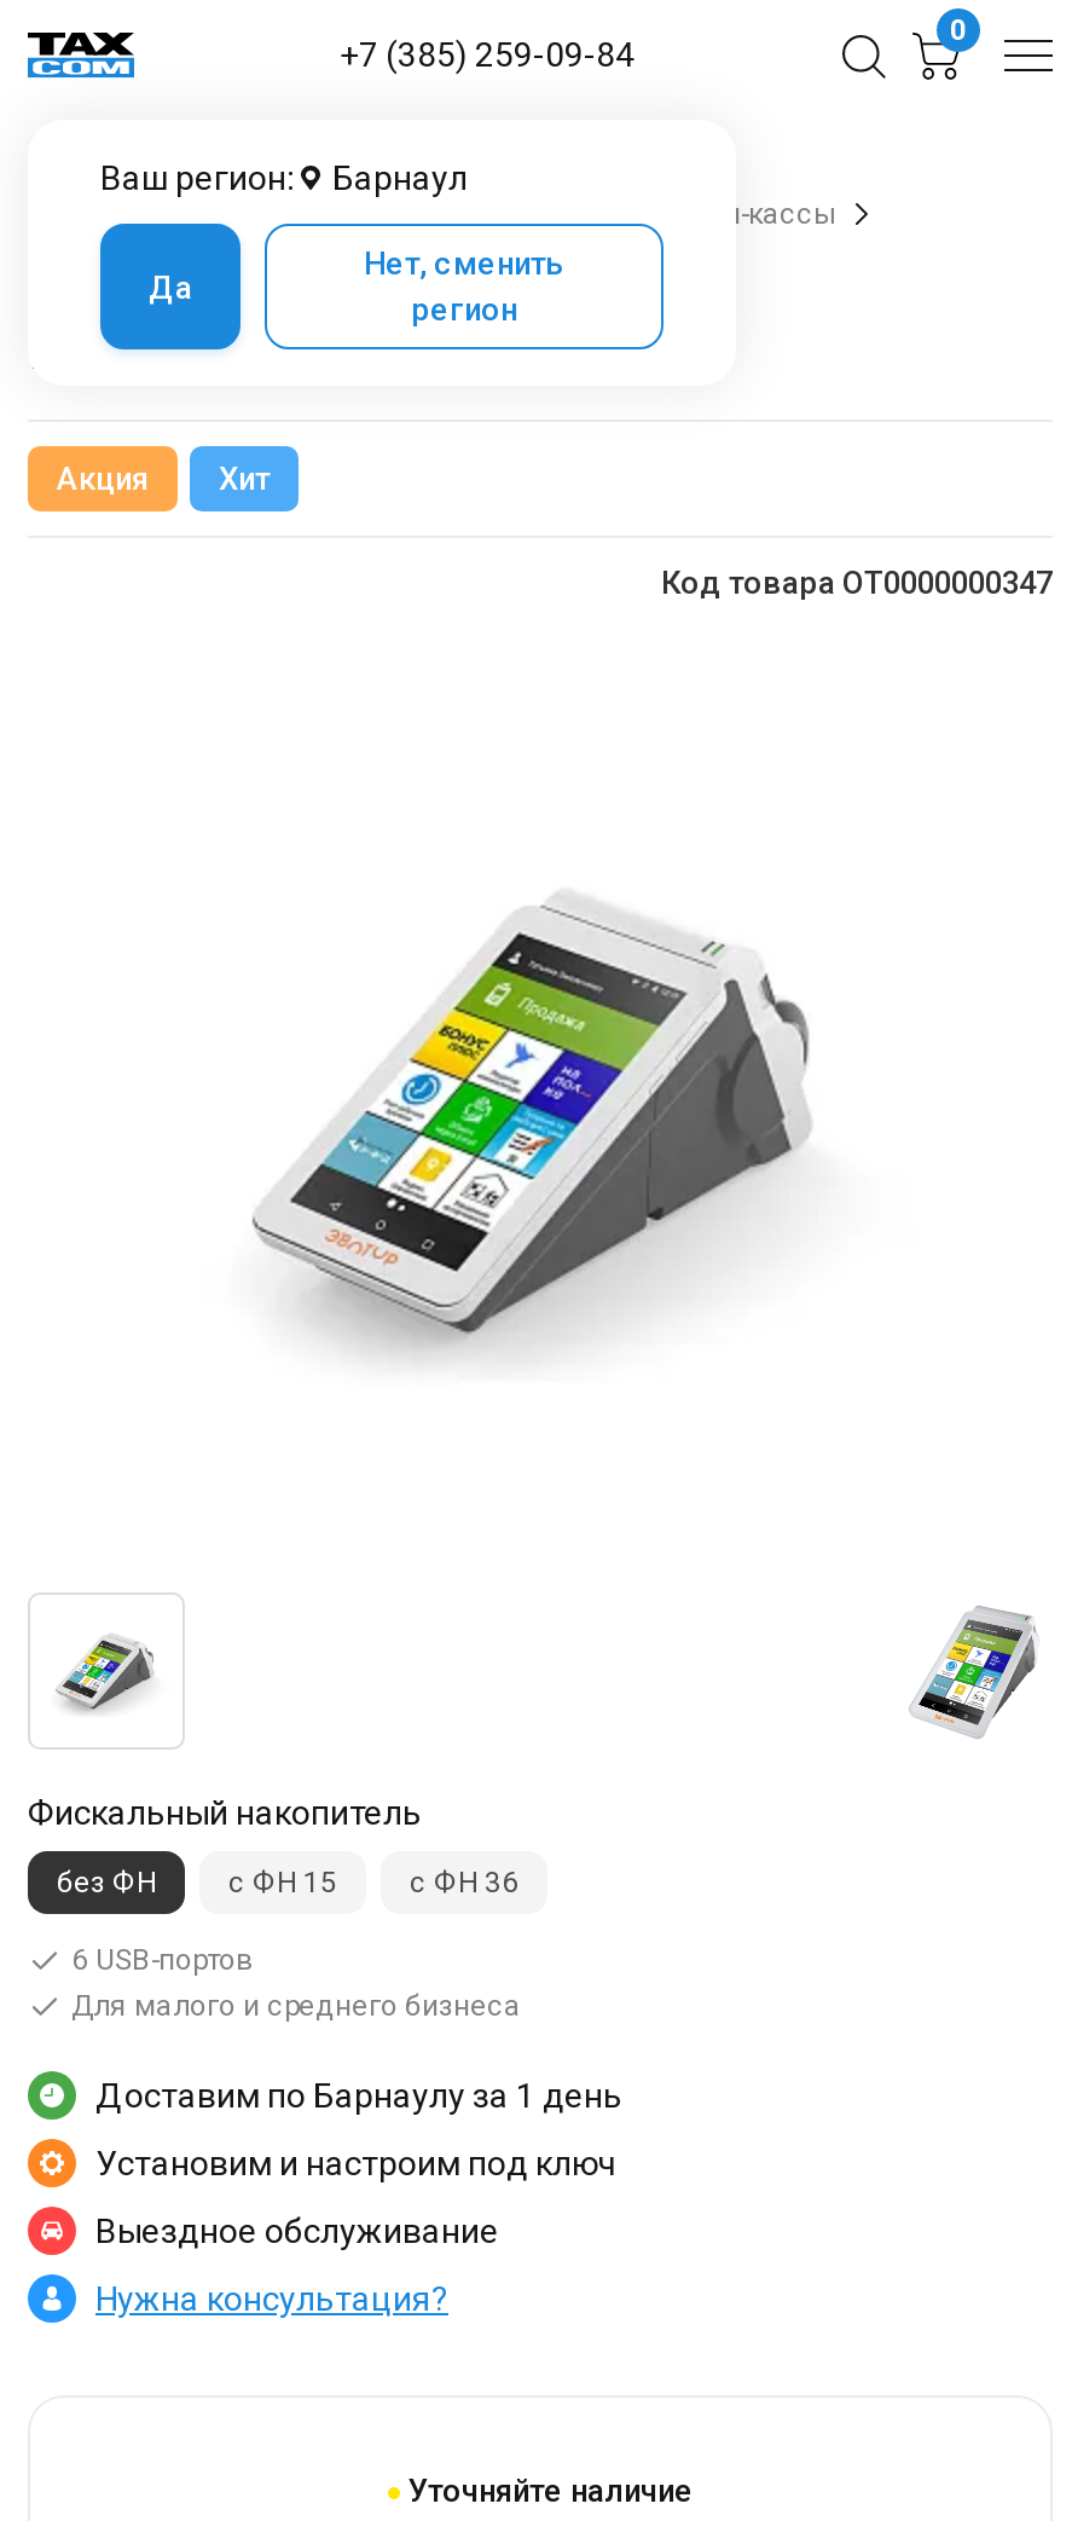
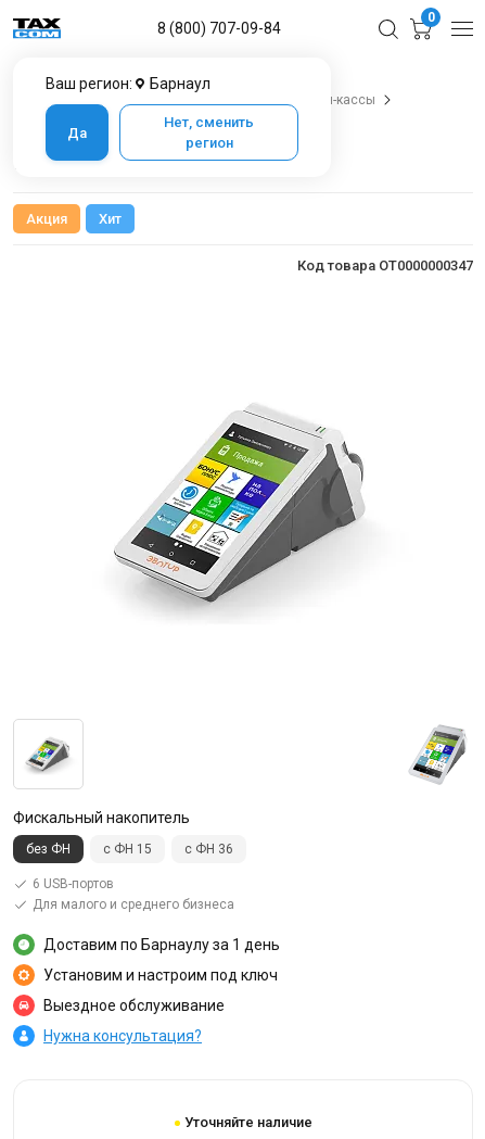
[340,34,634,73] +7 (385) 259-09-84 -> [157,19,281,36] 8 (800) 707-09-84

